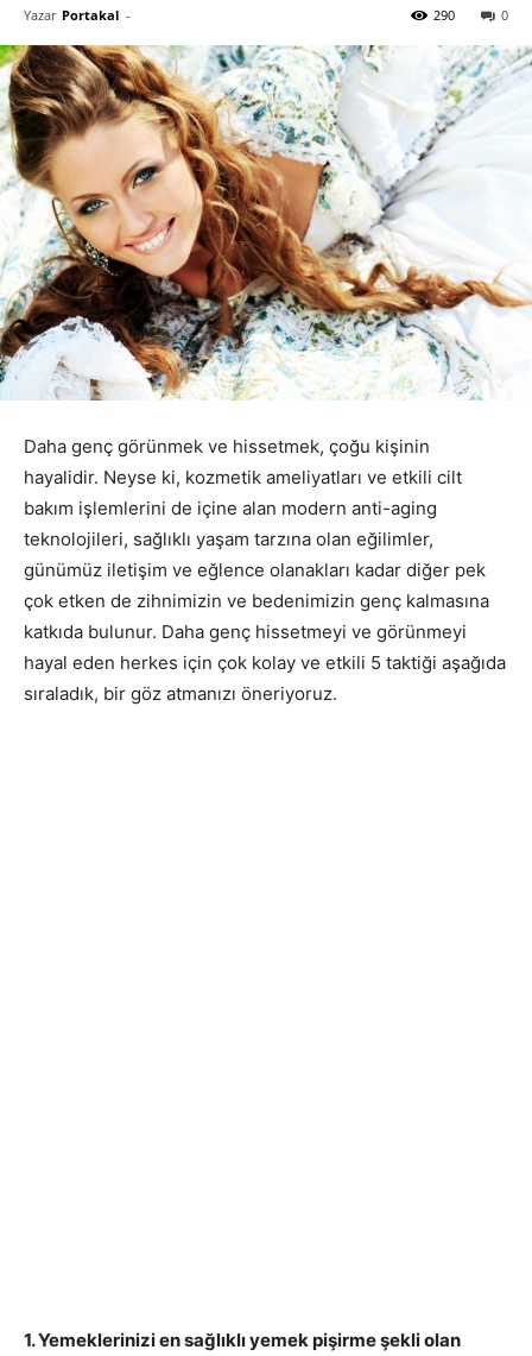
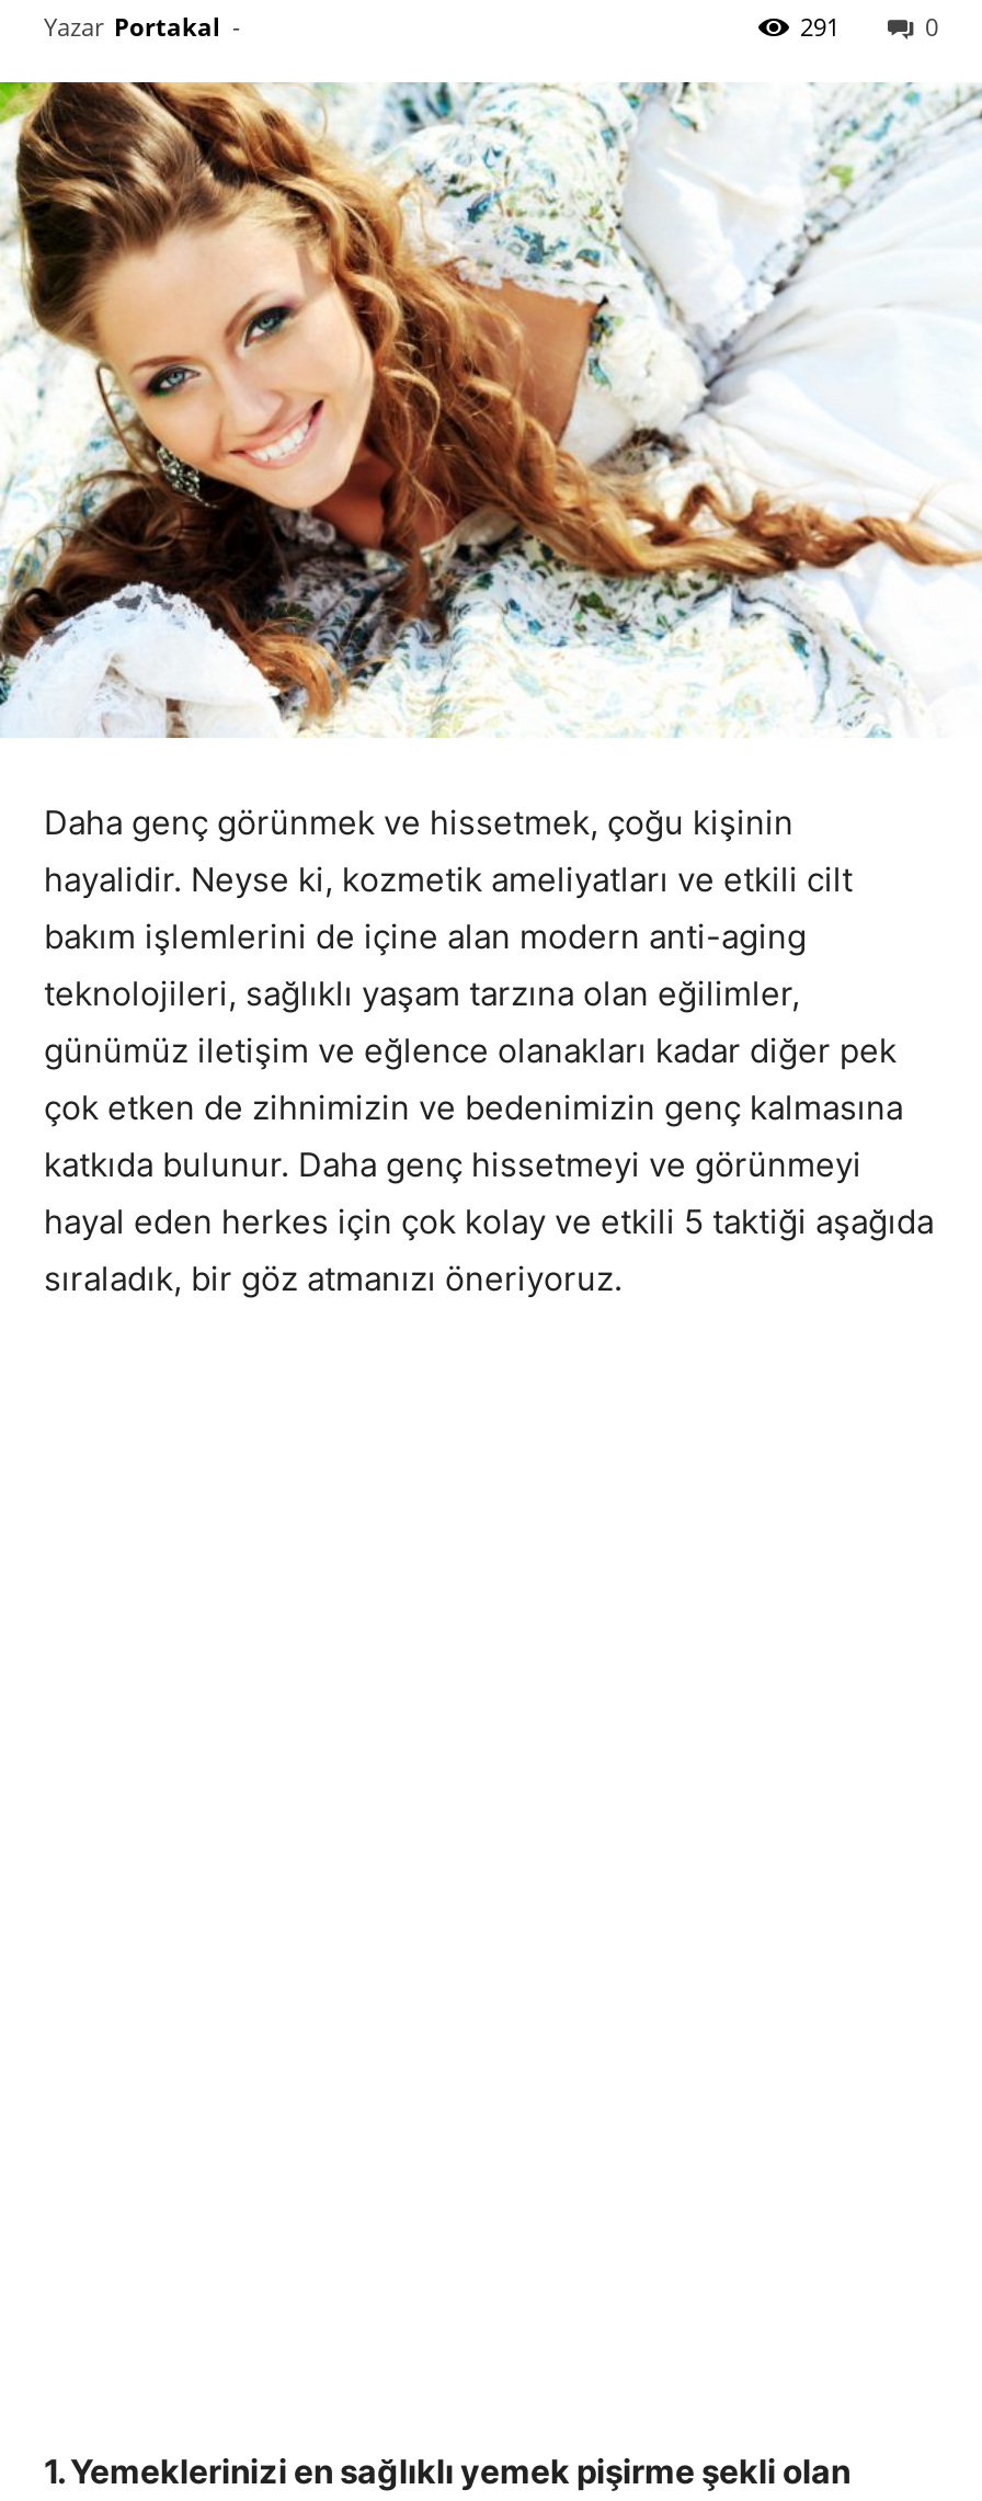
[433,6,455,24] 290 -> [800,10,840,43] 291

